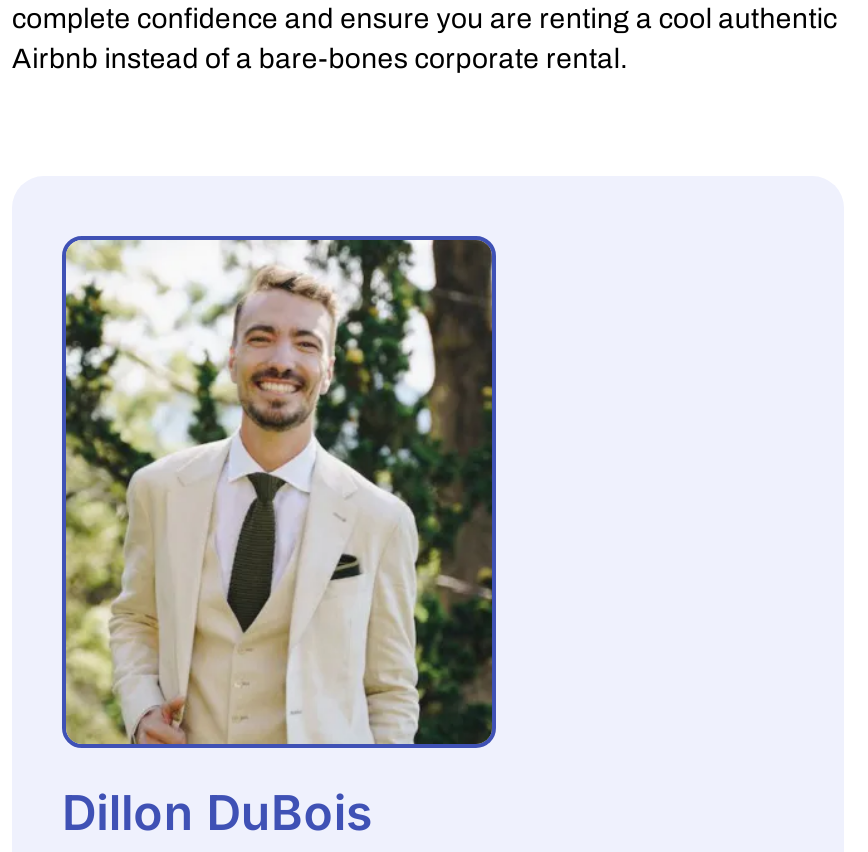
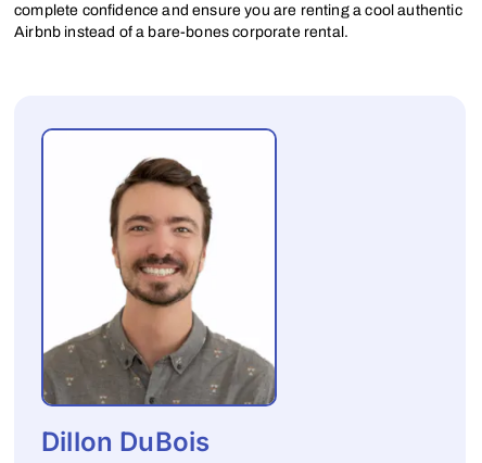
[64,238,494,746] [image] -> [42,130,276,405] [image]

